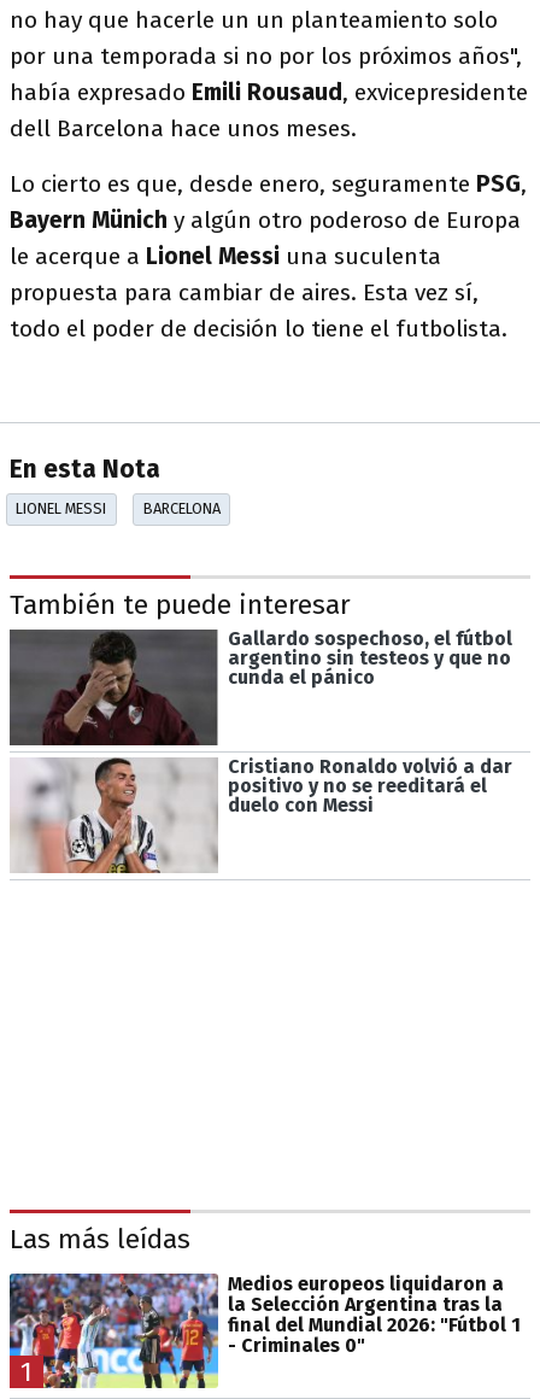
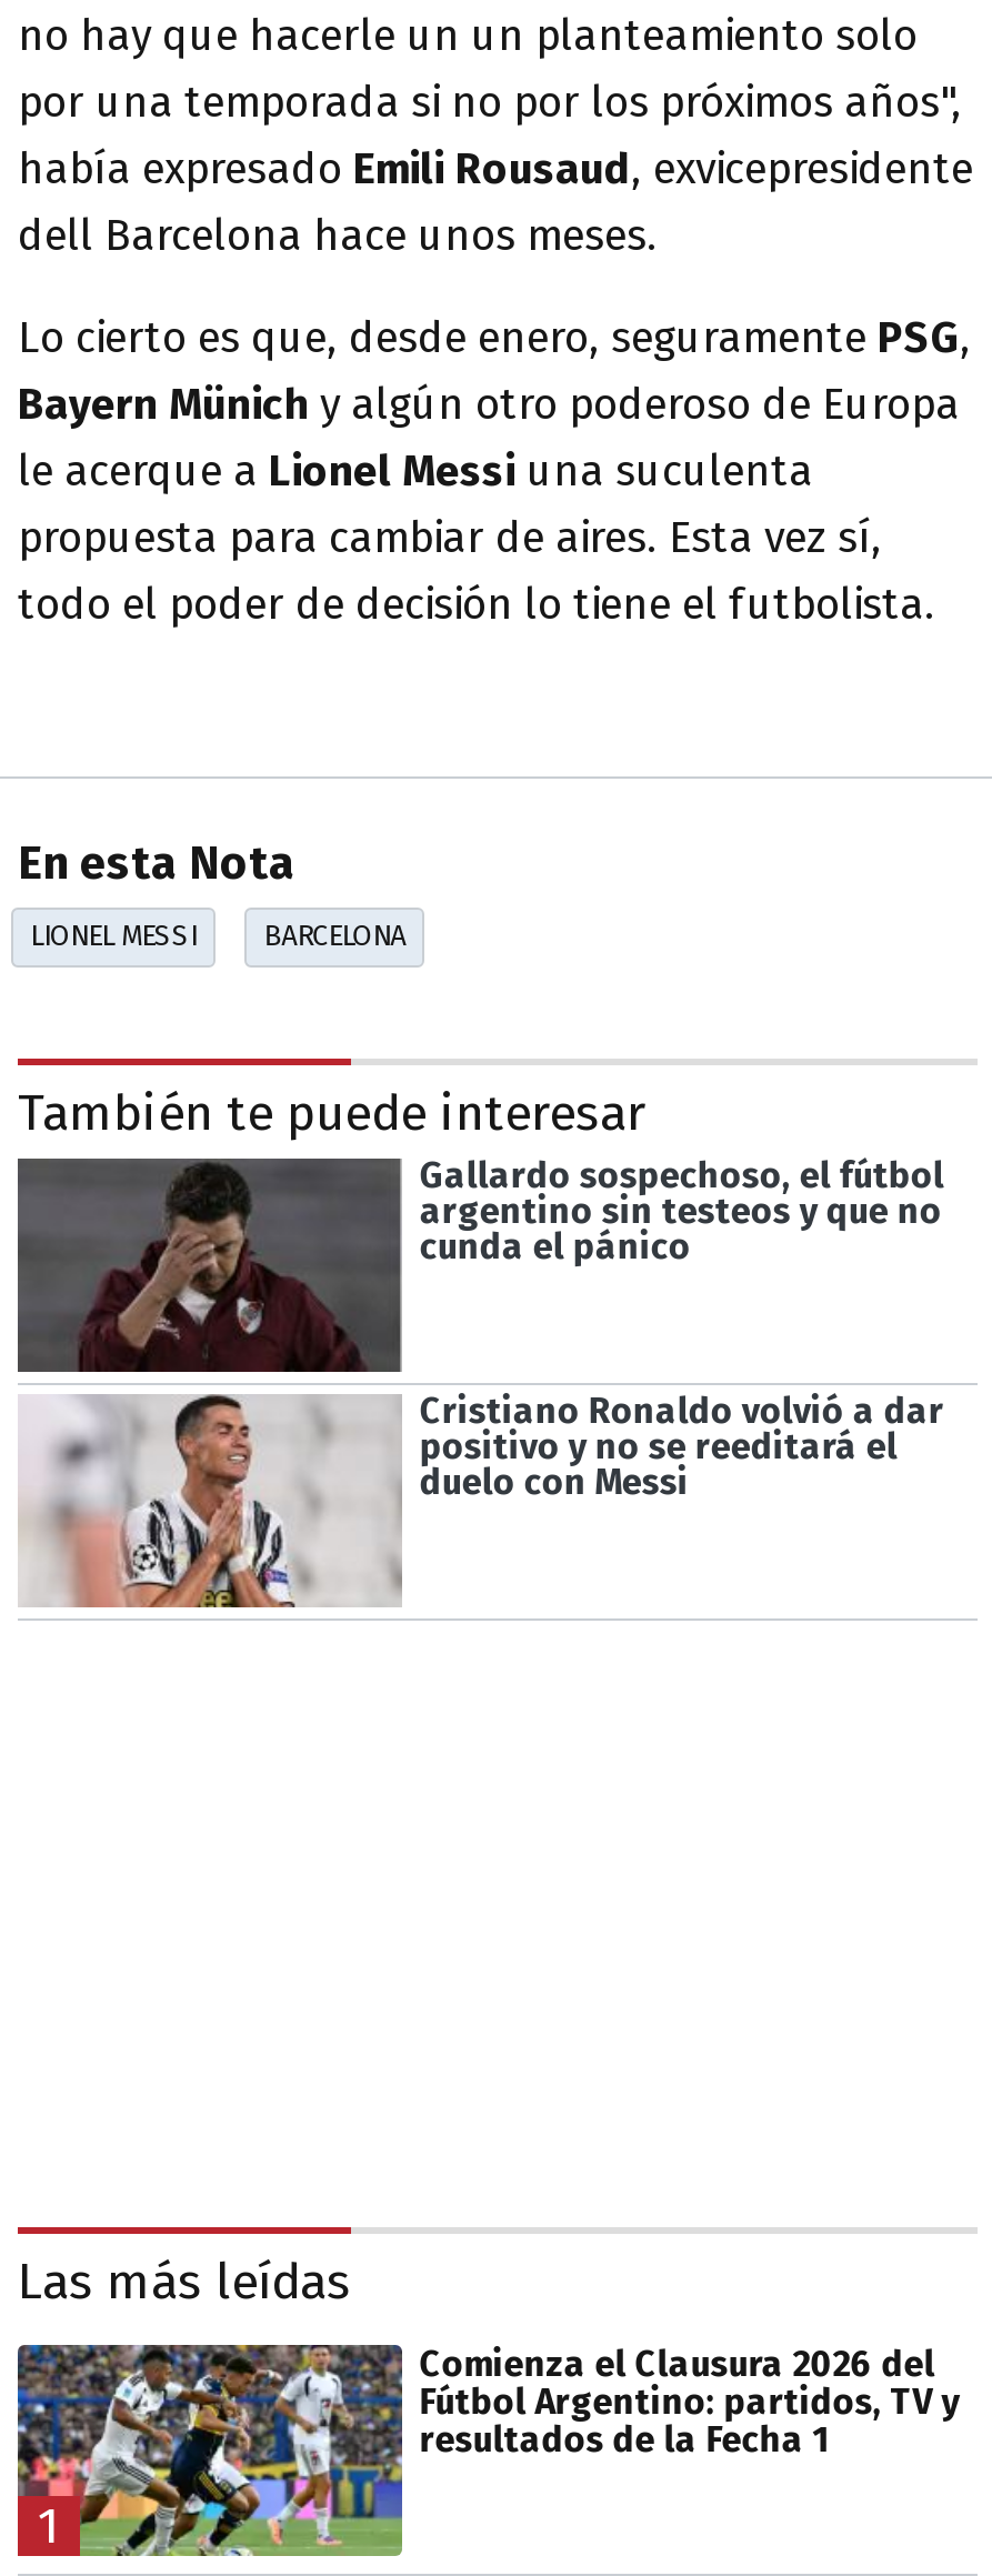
[8,1272,520,1389] [image] | Medios europeos liquidaron a | la Selección Argentina tras la | final del Mundial 2026: "Fútbol 1 | - Criminales 0" -> [16,2342,959,2558] [image] | Comienza el Clausura 2026 del | Fútbol Argentino: partidos, TV y | resultados de la Fecha 1

